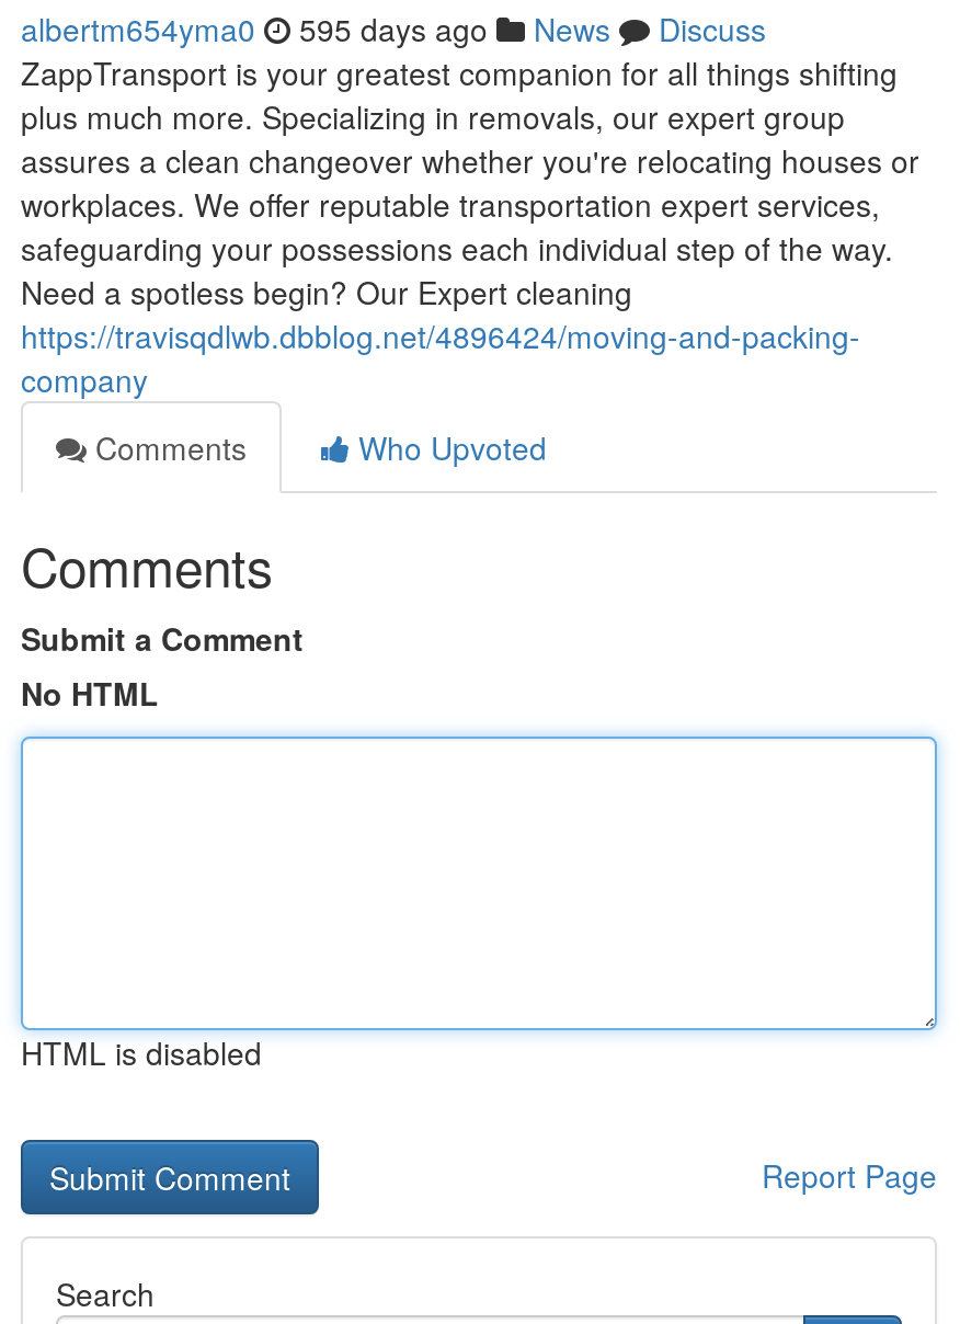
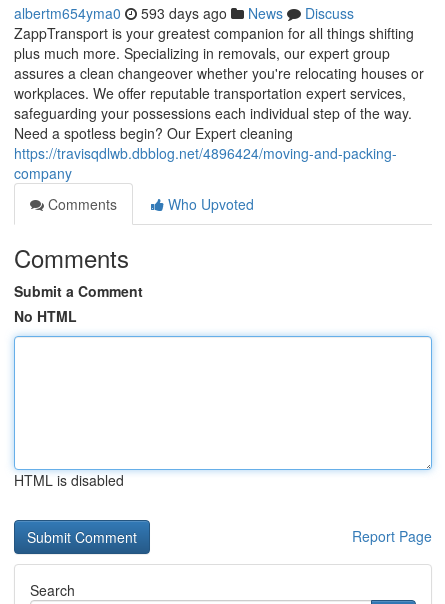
[21,7,766,50] albertm654yma0 595 days ago News Discuss -> [14,3,354,23] albertm654yma0 593 days ago News Discuss

